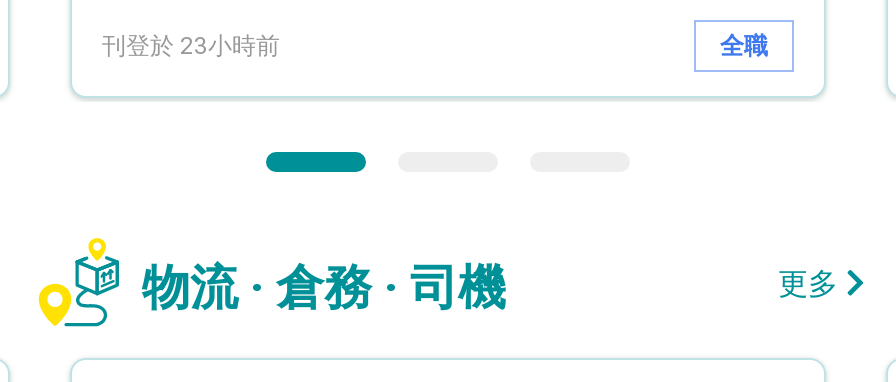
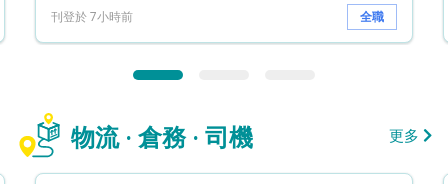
[102,31,280,59] 刊登於 23小時前 -> [51,9,133,23] 刊登於 7小時前

